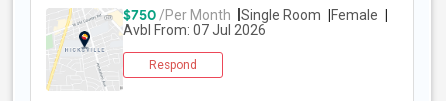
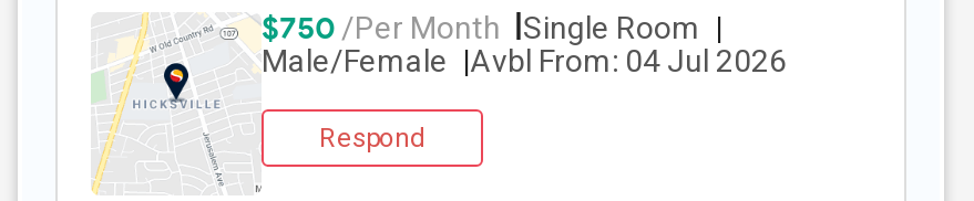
[123,7,378,38] Female | Avbl From: 07 Jul 2026 -> [262,43,787,78] Male/Female | Avbl From: 04 Jul 2026

